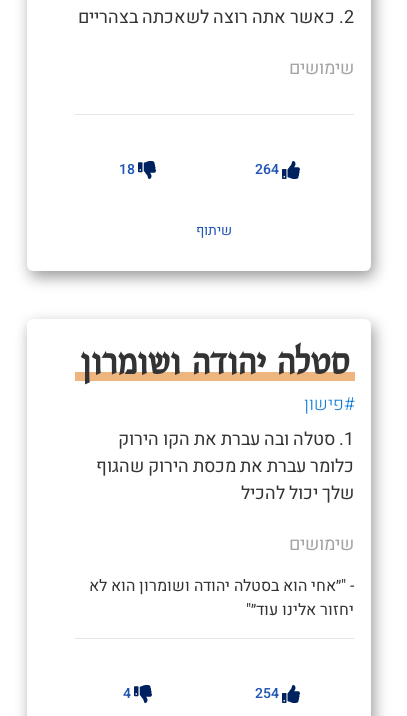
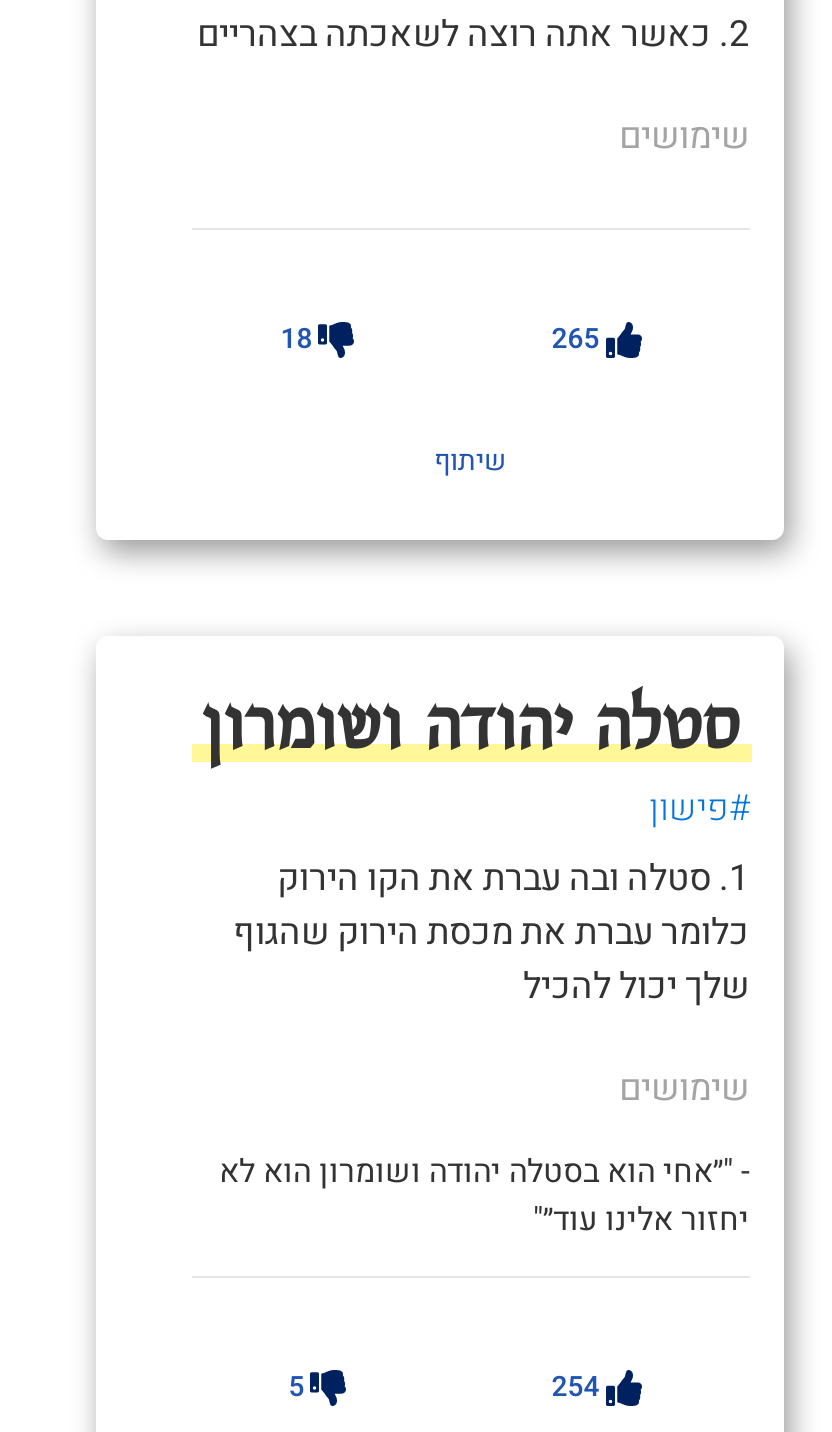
[255,159,279,180] 264 -> [552,319,600,361] 265
[123,683,131,704] 4 -> [289,1366,305,1408] 5

